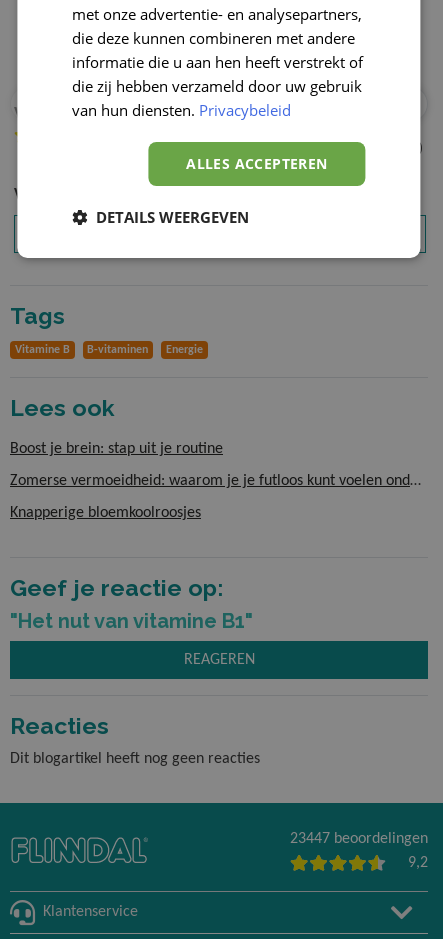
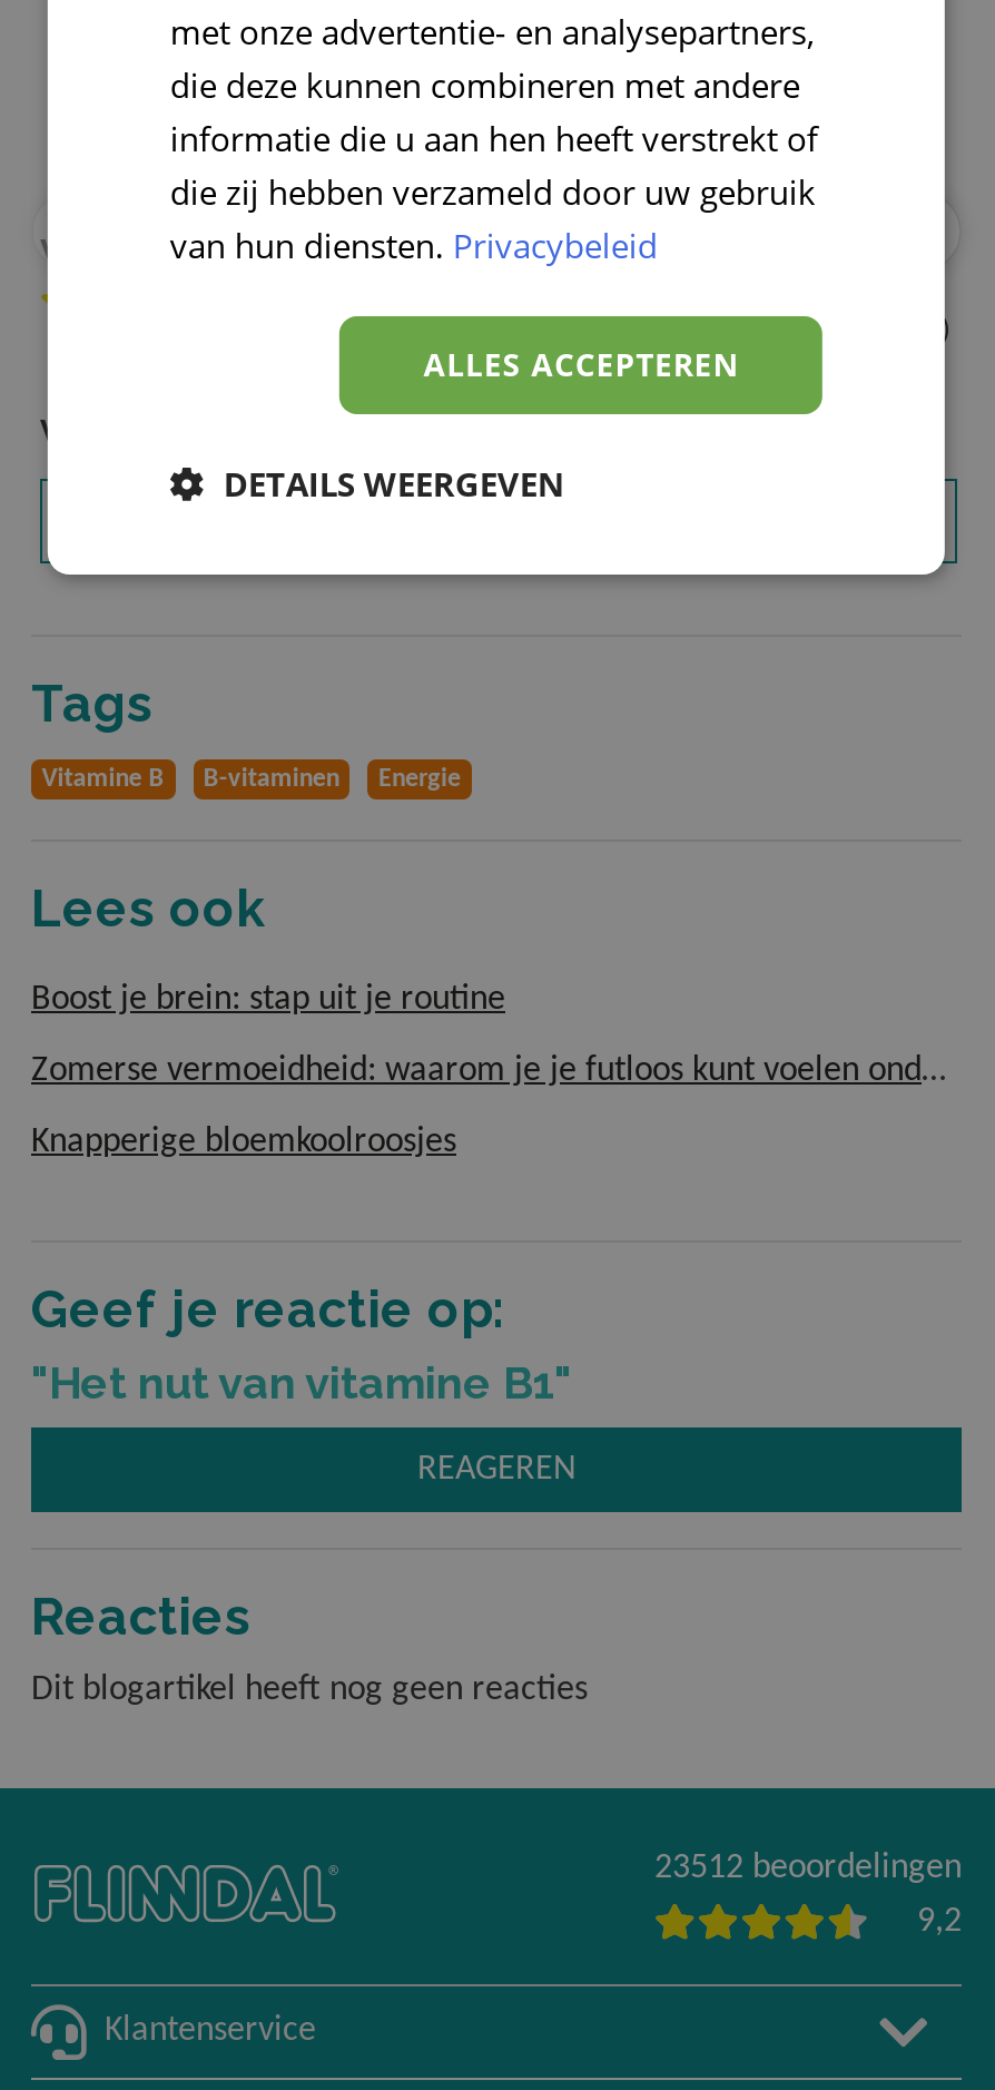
[290,831,428,847] 23447 beoordelingen -> [654,1850,962,1886] 23512 beoordelingen

